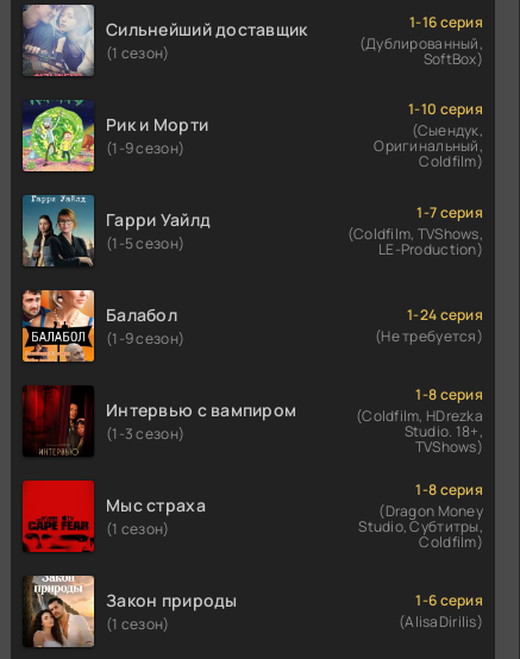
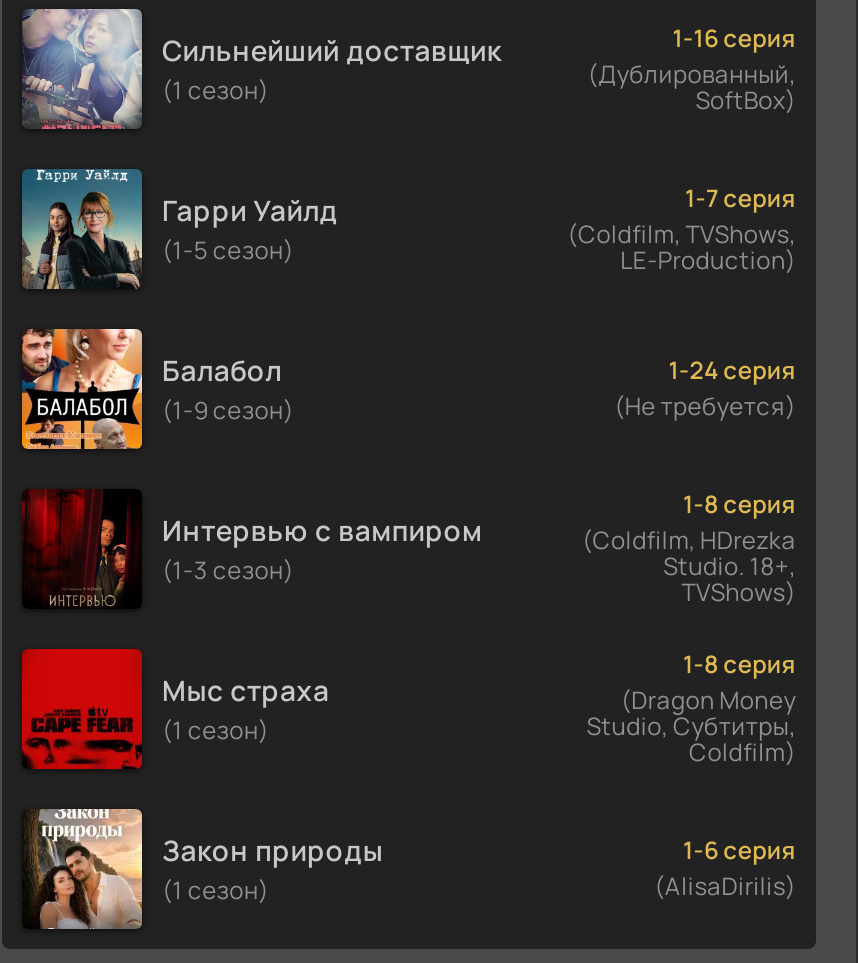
[21,100,208,172] [image] | Рик и Морти | (1-9 сезон) -> none
[374,99,483,172] 1-10 серия | (Сыендук, | Оригинальный, | Coldfilm) -> none

